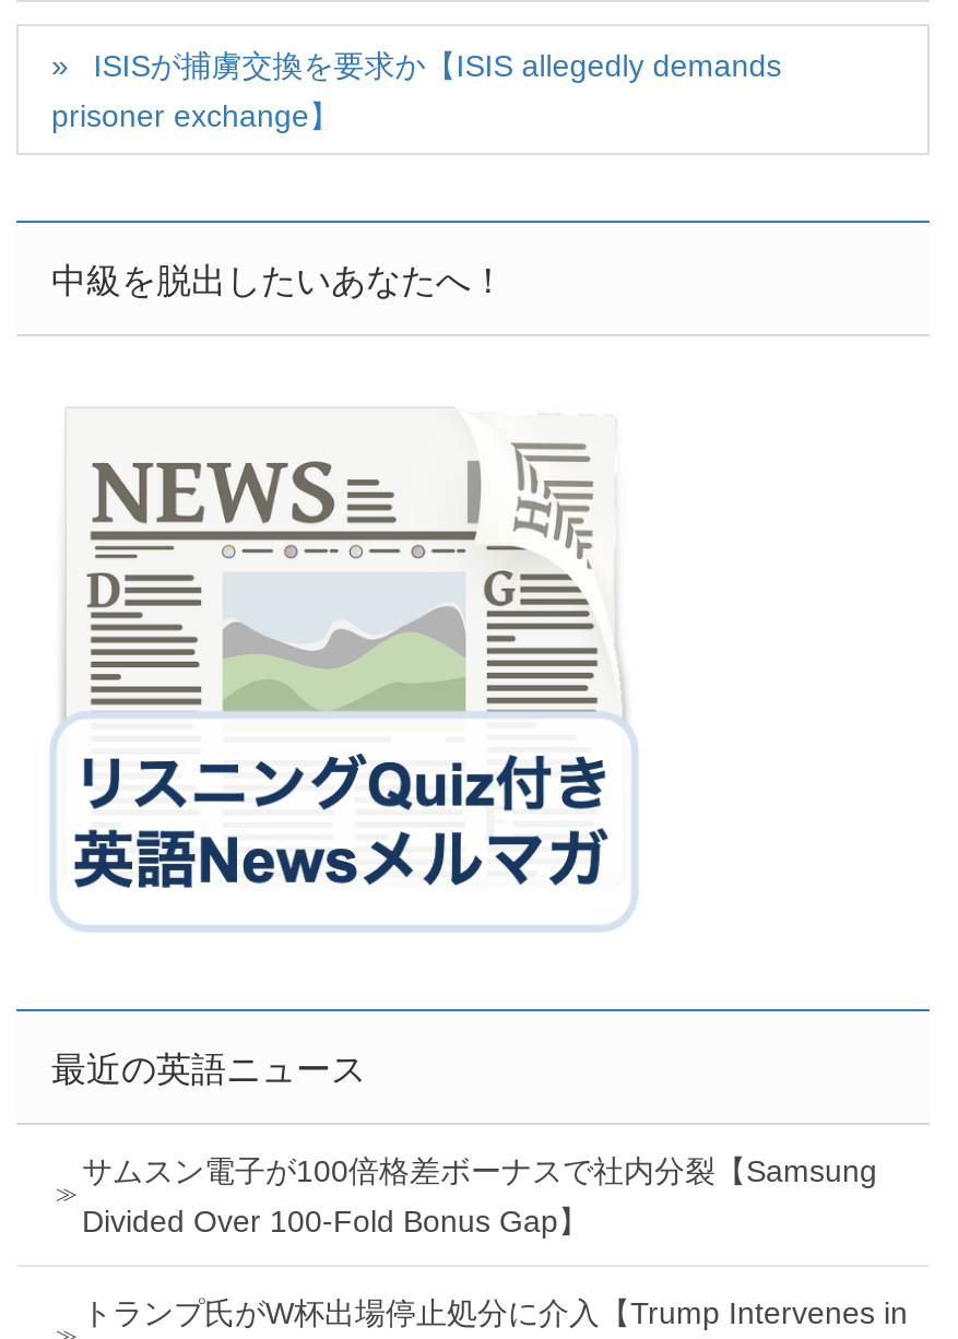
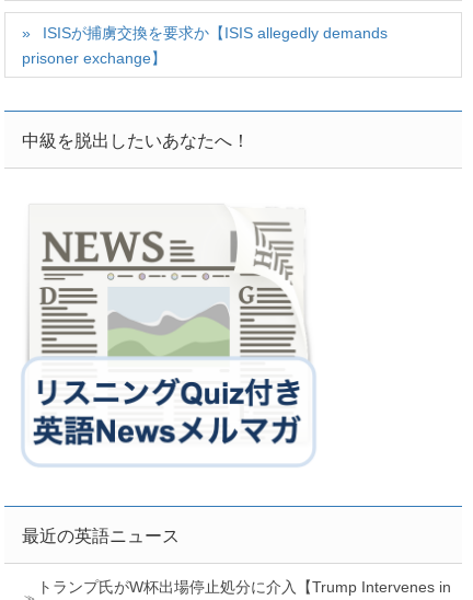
[82,1153,877,1239] サムスン電子が100倍格差ボーナスで社内分裂【Samsung | Divided Over 100-Fold Bonus Gap】 -> none

